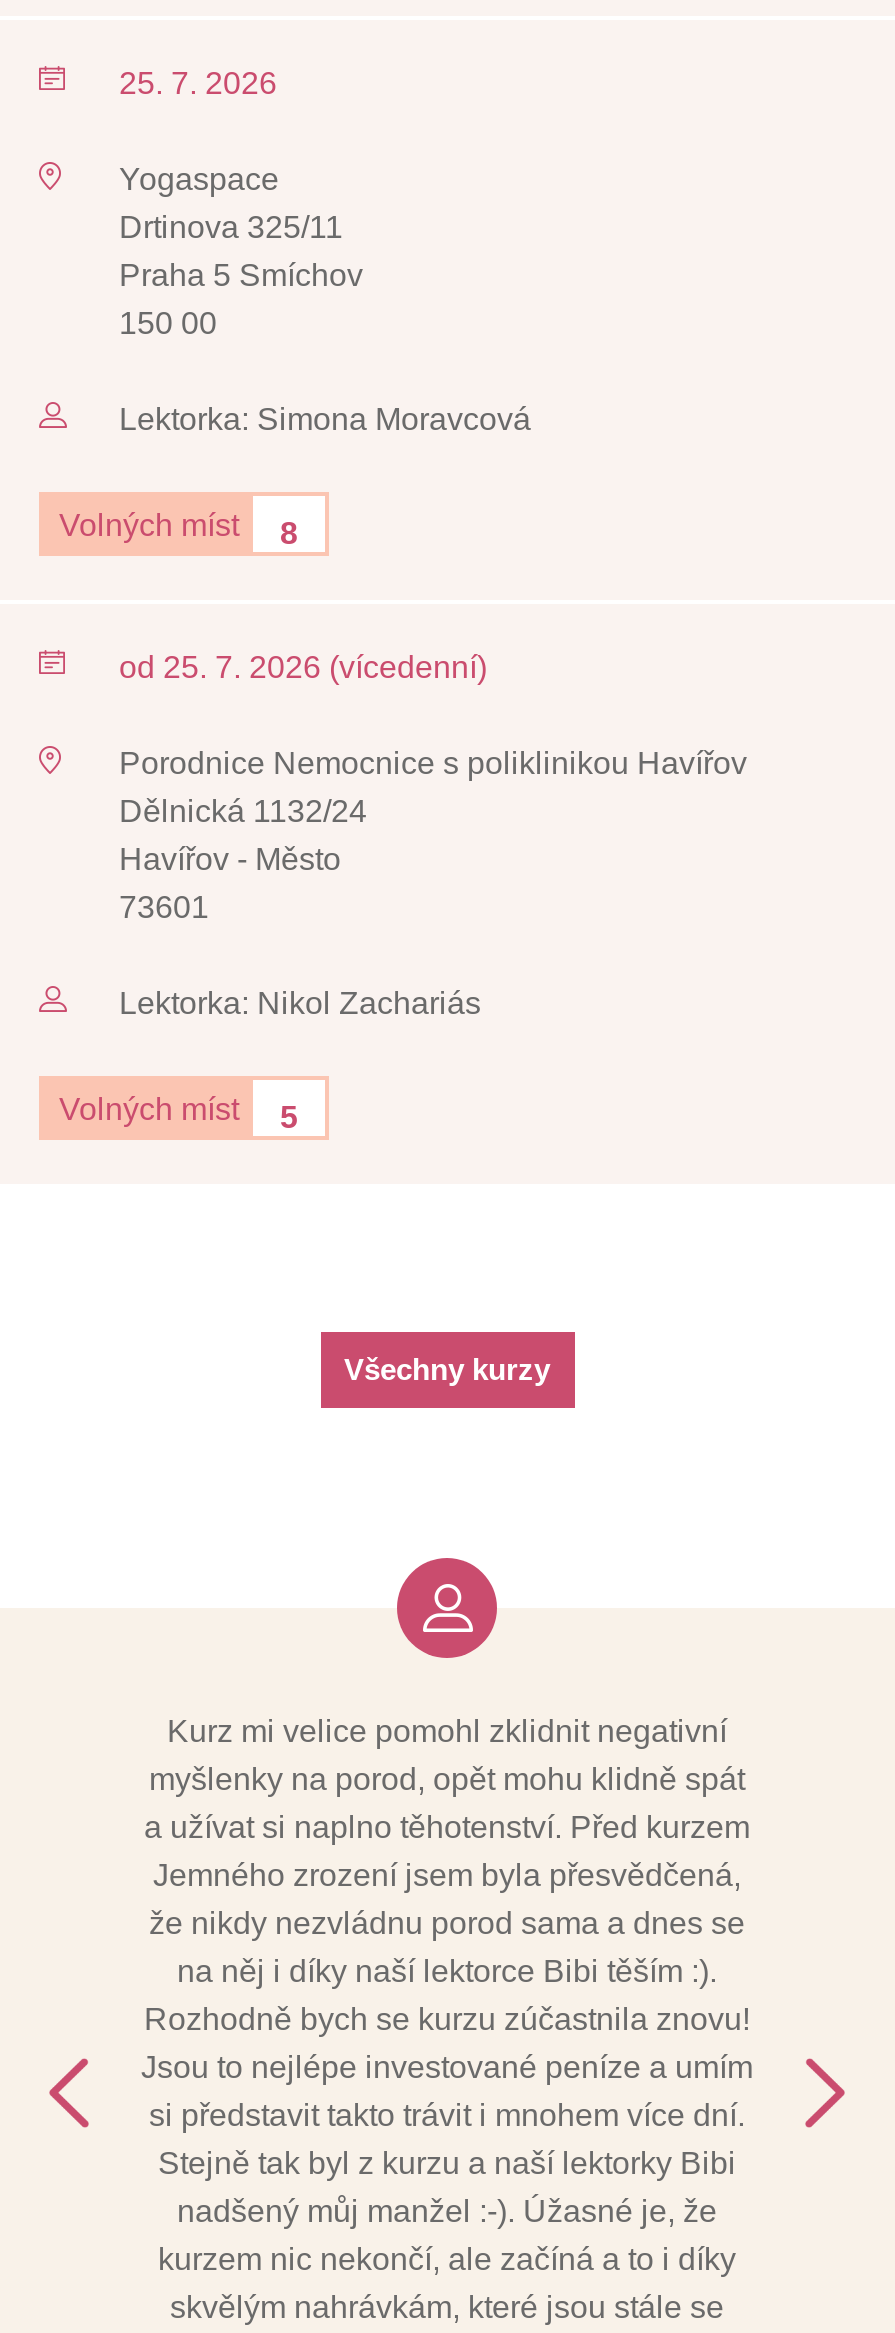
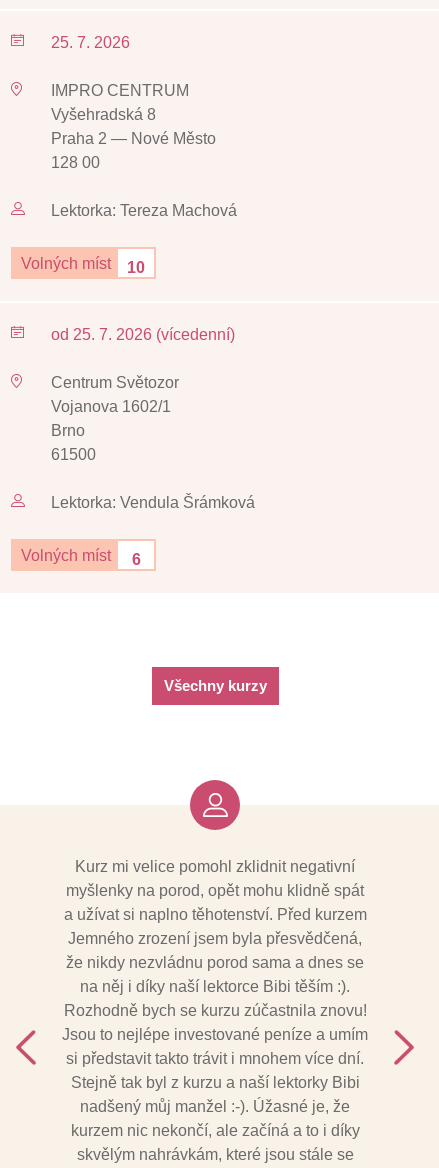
[119,162,363,340] Yogaspace | Drtinova 325/11 | Praha 5 Smíchov | 150 00 -> [51,82,216,171] IMPRO CENTRUM | Vyšehradská 8 | Praha 2 — Nové Město | 128 00
[119,402,531,436] Lektorka: Simona Moravcová -> [51,202,237,219] Lektorka: Tereza Machová
[59,508,298,550] Volných míst 8 -> [21,255,145,276] Volných míst 10
[119,746,747,924] Porodnice Nemocnice s poliklinikou Havířov | Dělnická 1132/24 | Havířov - Město | 73601 -> [51,374,179,463] Centrum Světozor | Vojanova 1602/1 | Brno | 61500
[119,986,481,1020] Lektorka: Nikol Zachariás -> [51,494,255,511] Lektorka: Vendula Šrámková
[59,1092,298,1134] Volných míst 5 -> [21,547,140,568] Volných míst 6

